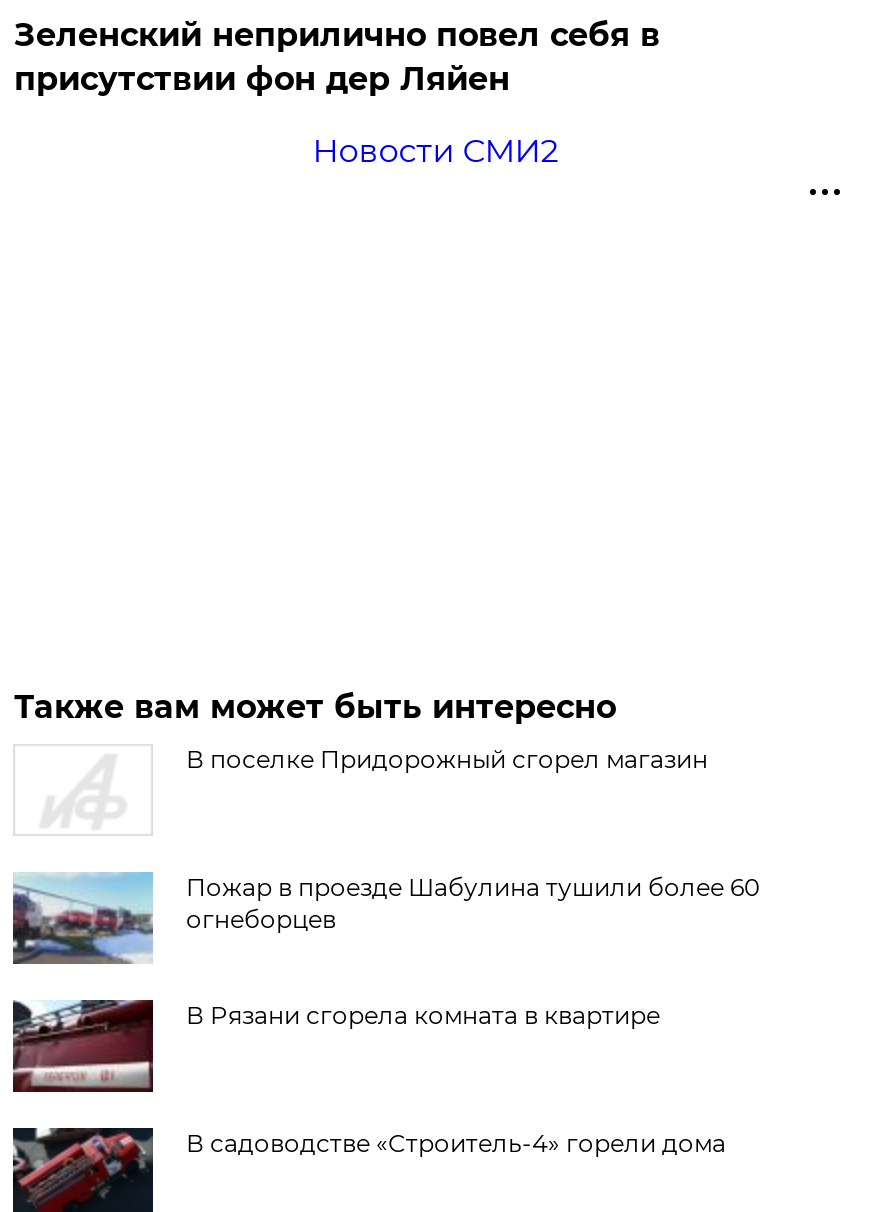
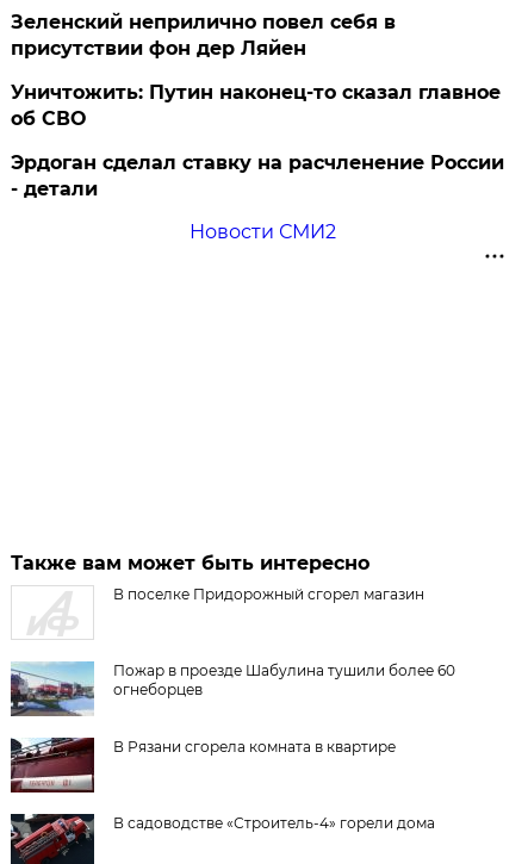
none -> [11,81,505,200] Уничтожить: Путин наконец-то сказал главное | об СВО | Эрдоган сделал ставку на расчленение России | - детали

